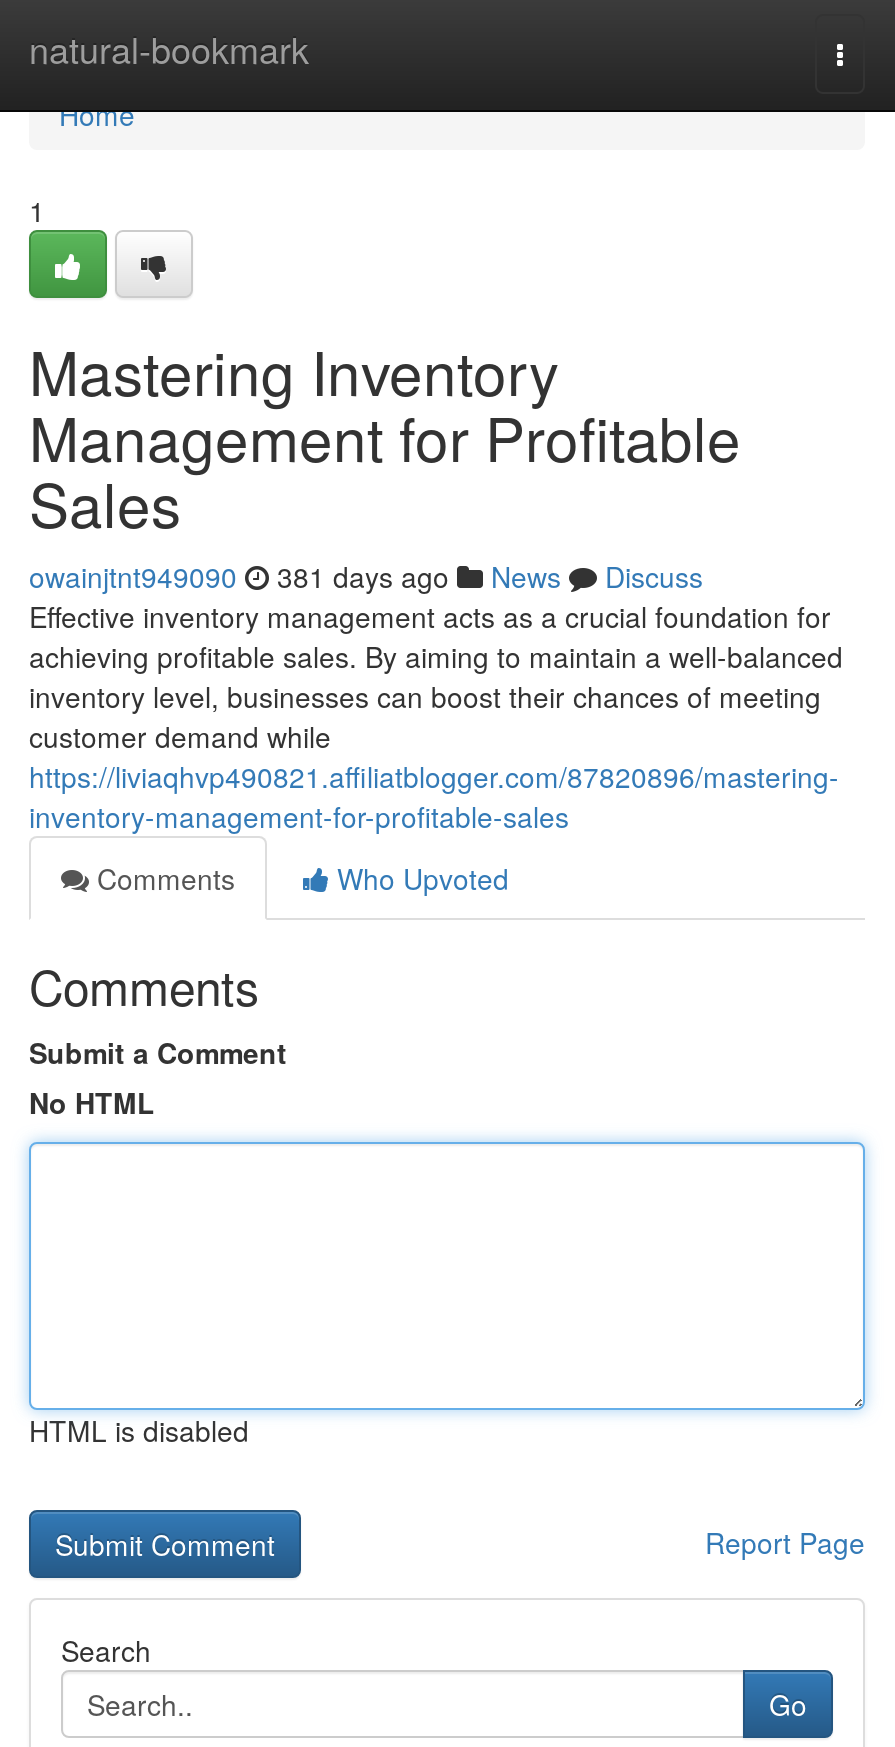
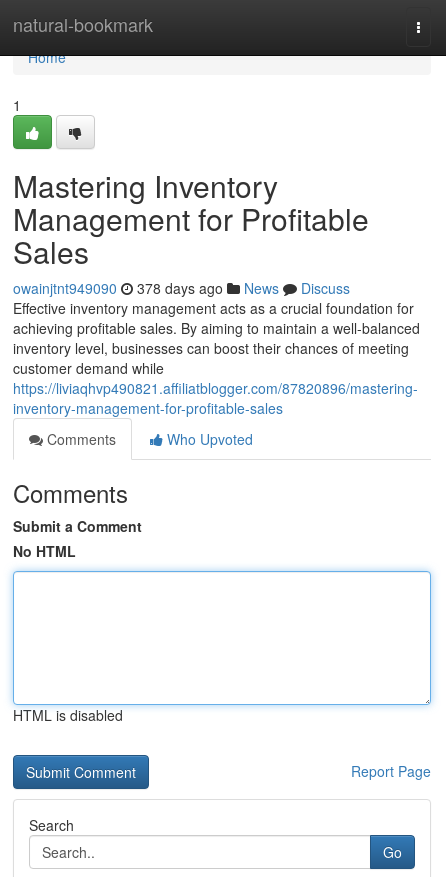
[29,556,703,596] owainjtnt949090 381 days ago News Discuss -> [13,278,350,298] owainjtnt949090 378 days ago News Discuss

